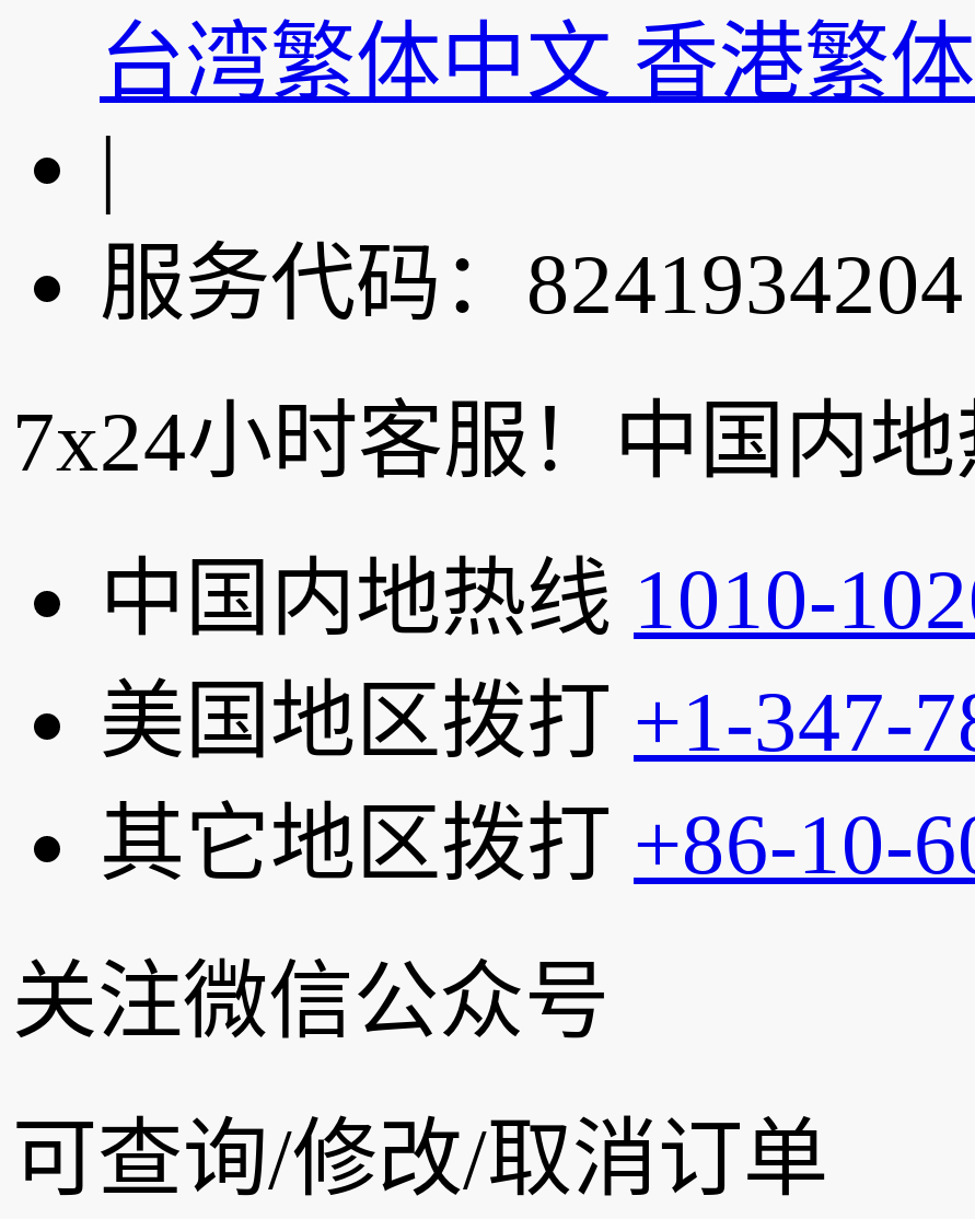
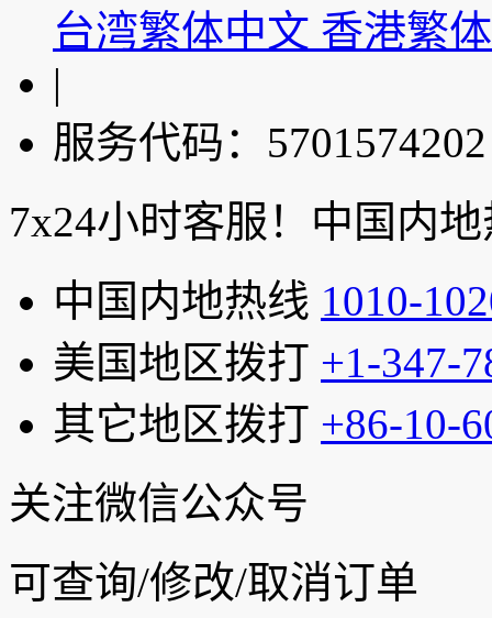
[100,236,964,330] 服务代码：8241934204 -> [53,119,487,166] 服务代码：5701574202

